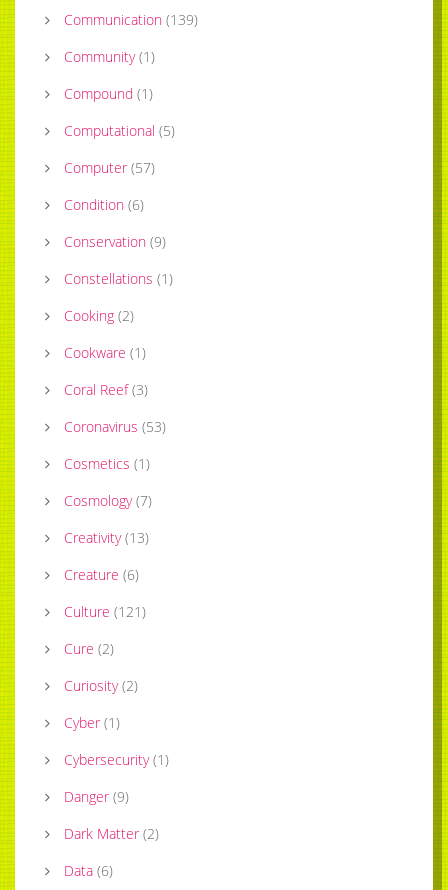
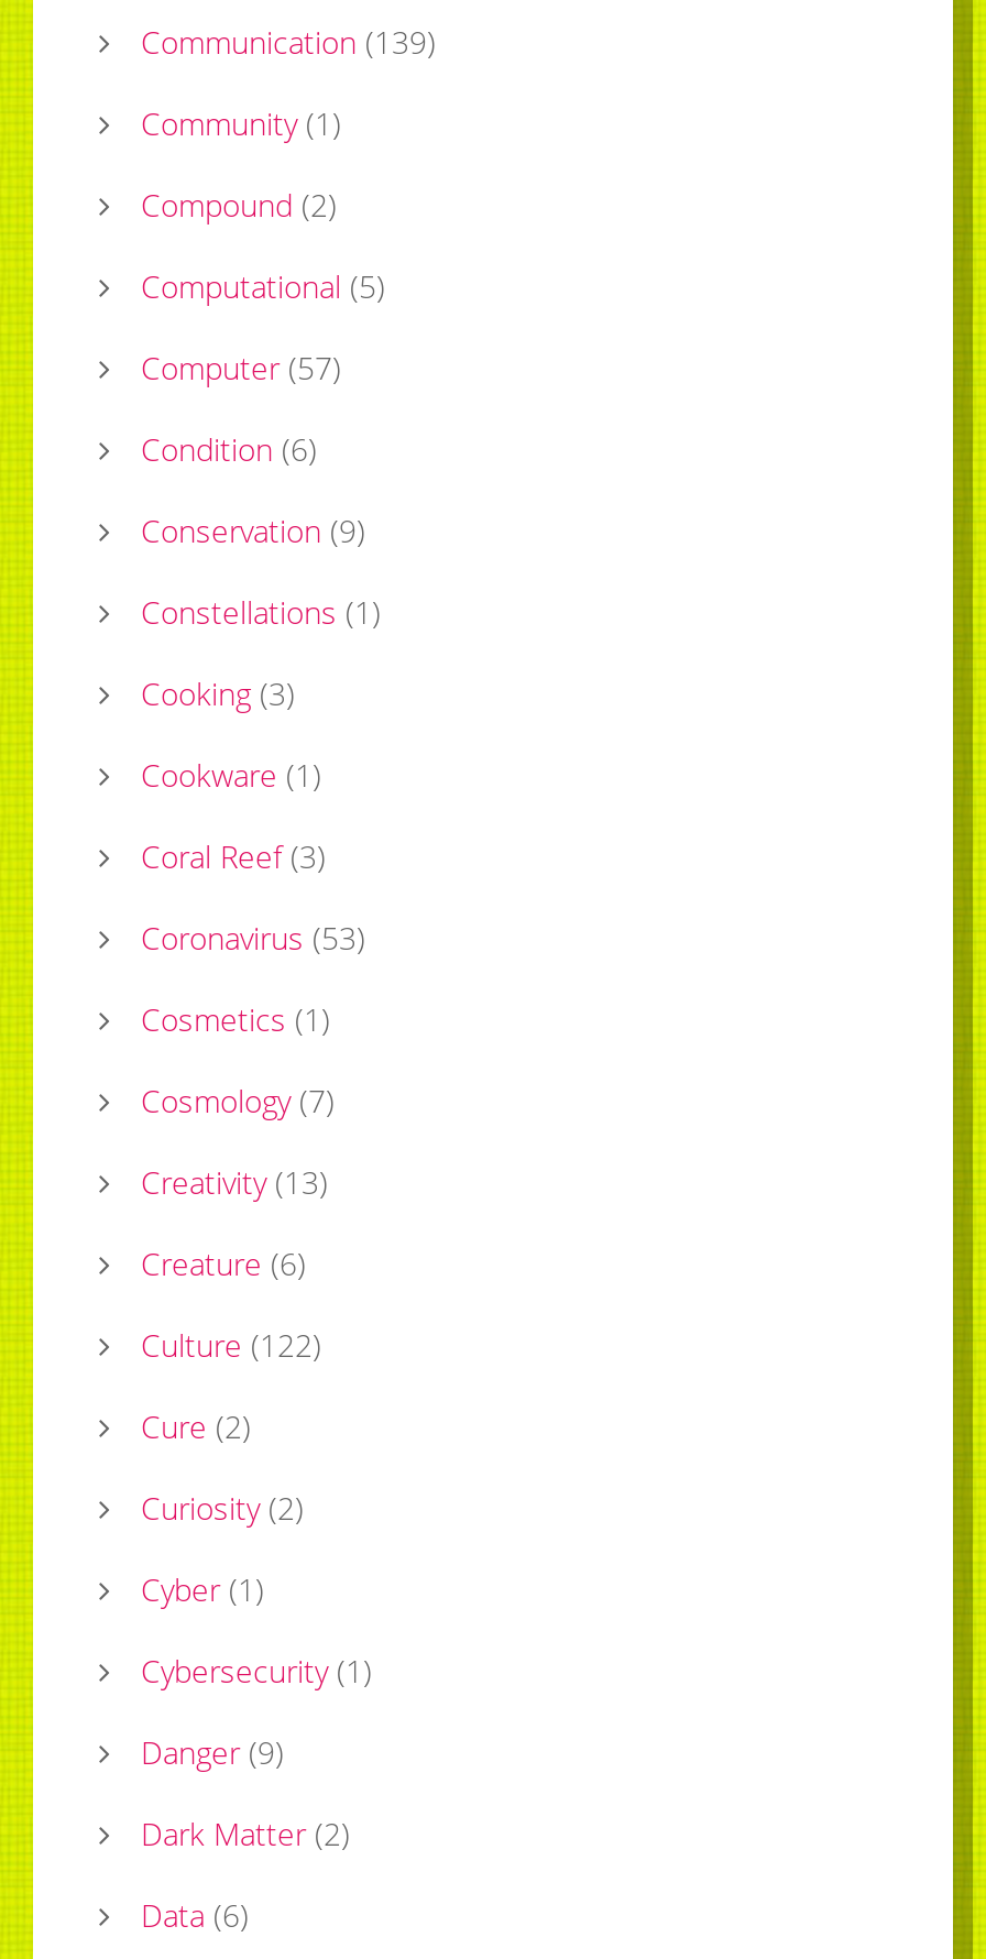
[64,84,153,103] Compound (1) -> [141,184,337,226] Compound (2)
[64,306,134,325] Cooking (2) -> [141,673,295,715] Cooking (3)
[64,602,146,621] Culture (121) -> [141,1325,321,1366] Culture (122)

